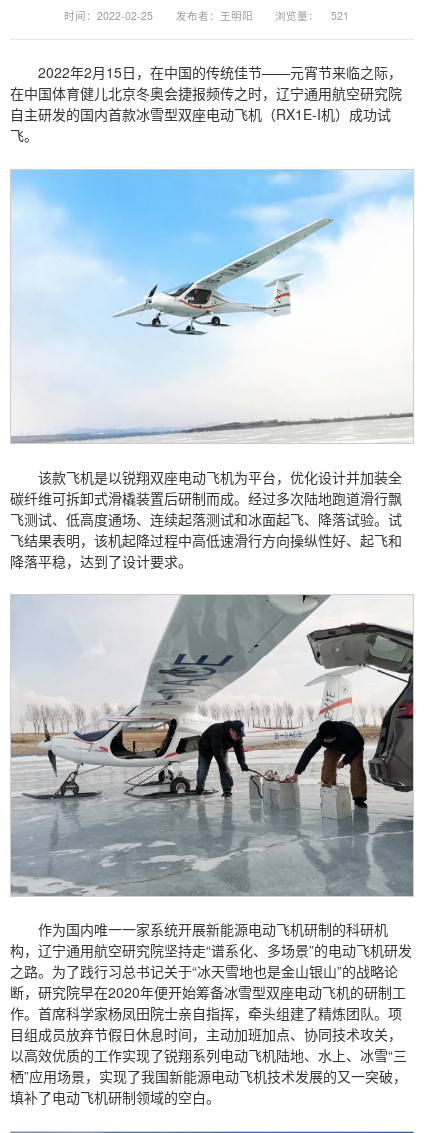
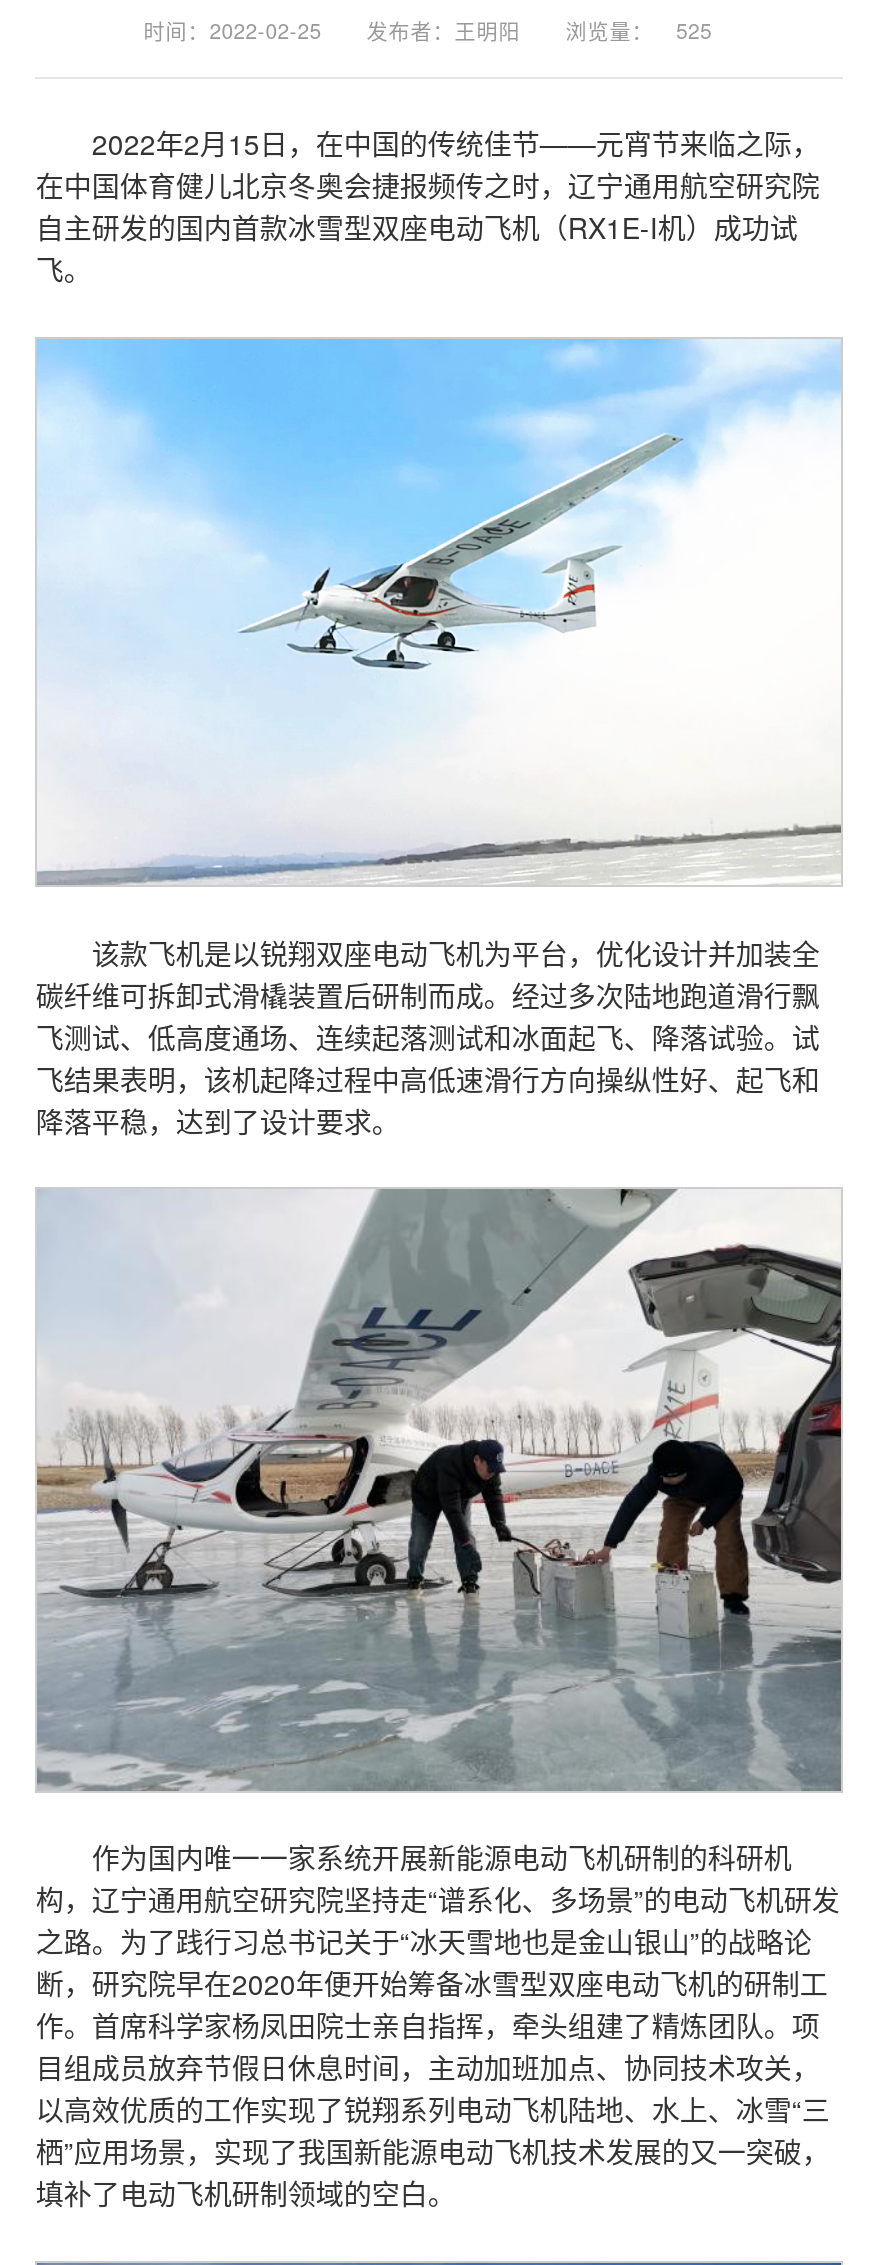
[64,8,348,23] 时间：2022-02-25 发布者：王明阳 浏览量： 521 -> [143,14,712,44] 时间：2022-02-25 发布者：王明阳 浏览量： 525

